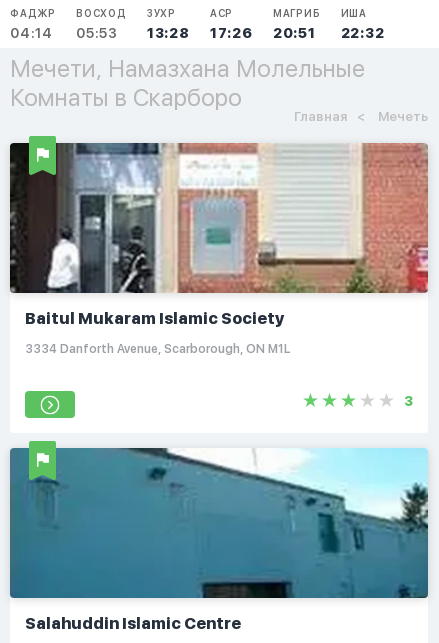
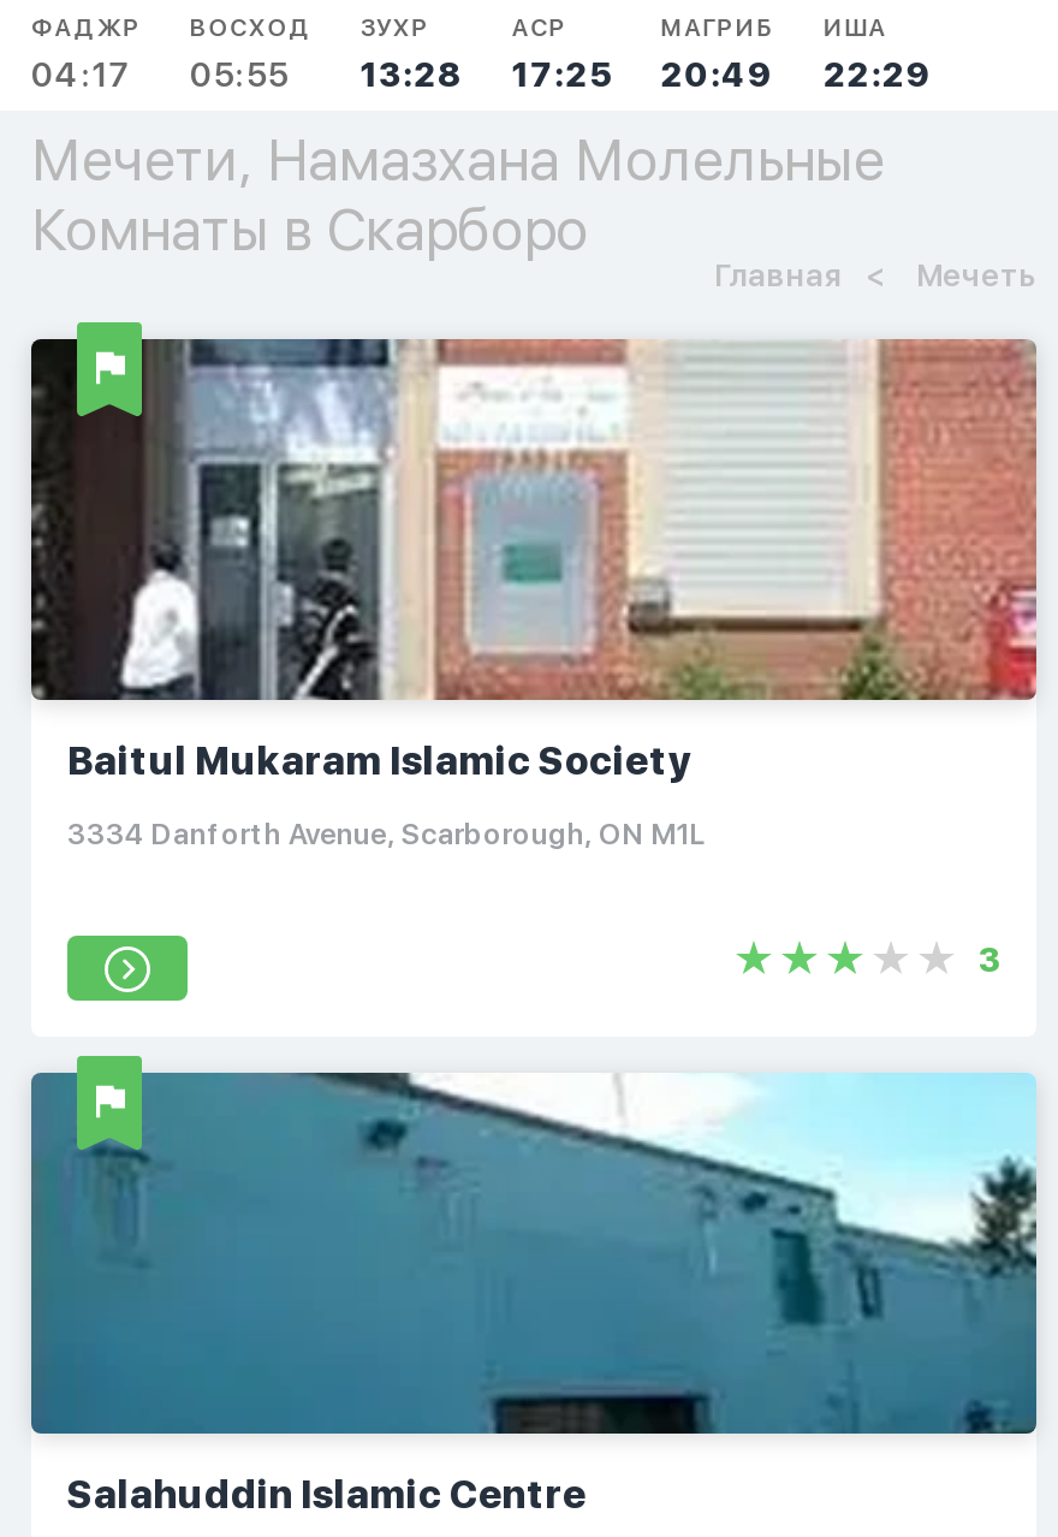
[10,25,53,41] 04:14 -> [31,55,132,94] 04:17
[76,25,118,41] 05:53 -> [190,55,289,94] 05:55
[210,25,253,41] 17:26 -> [512,55,613,94] 17:25
[273,25,316,41] 20:51 -> [661,55,774,94] 20:49
[341,25,385,41] 22:32 -> [824,55,932,94] 22:29

